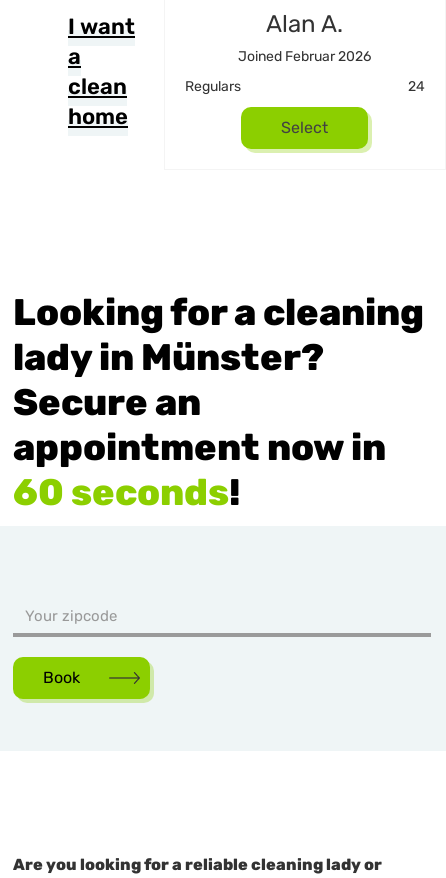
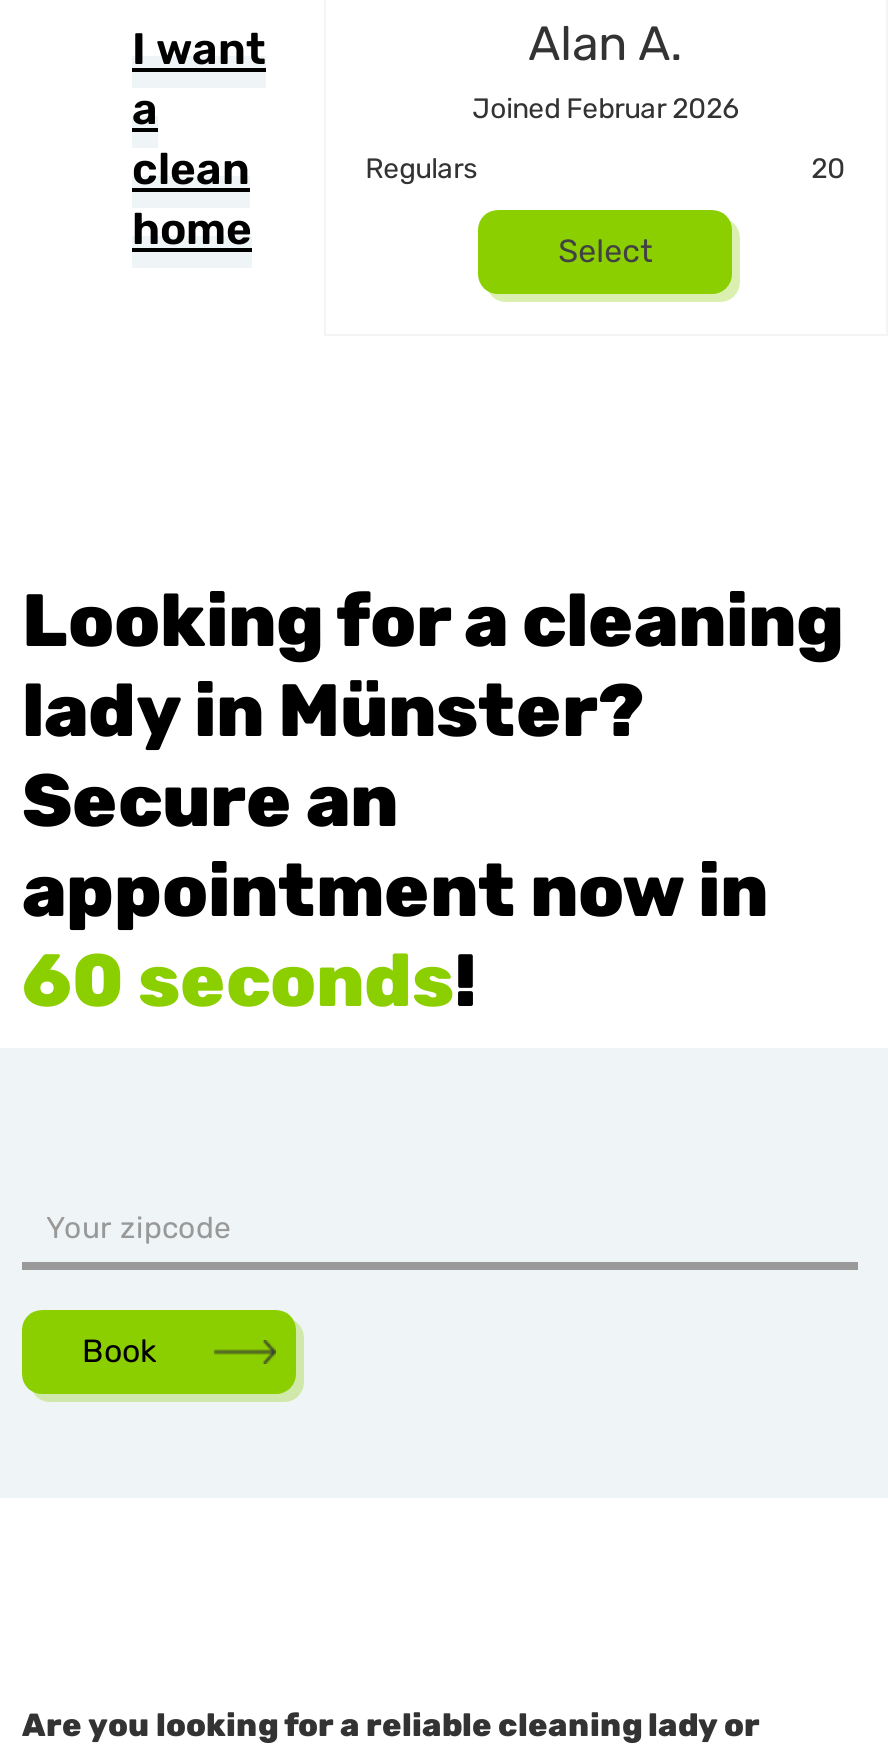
[408,78,425,95] 24 -> [811,153,845,187] 20

